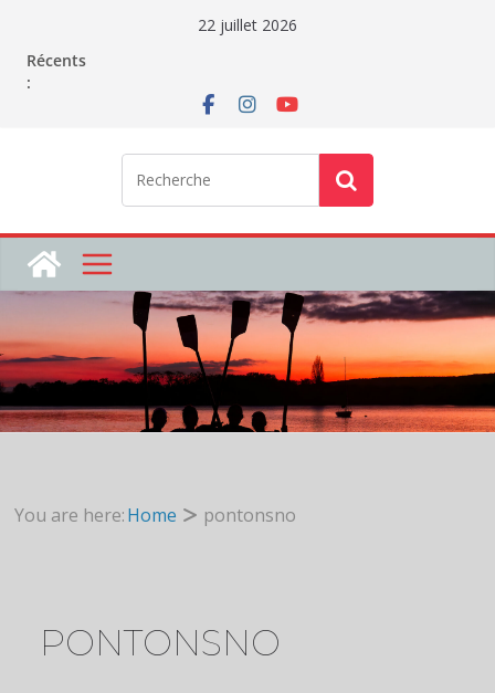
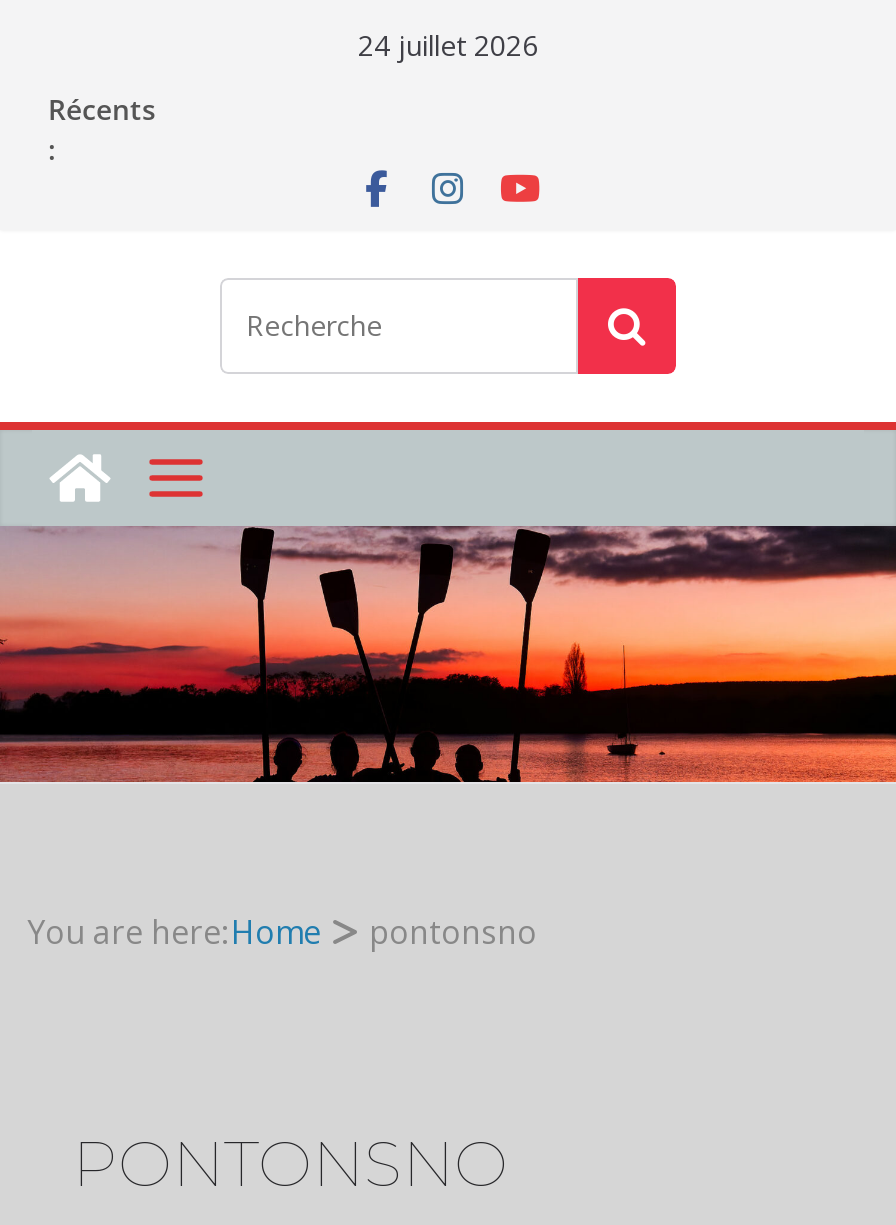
[198,14,297,35] 22 juillet 2026 -> [358,26,538,64] 24 juillet 2026

